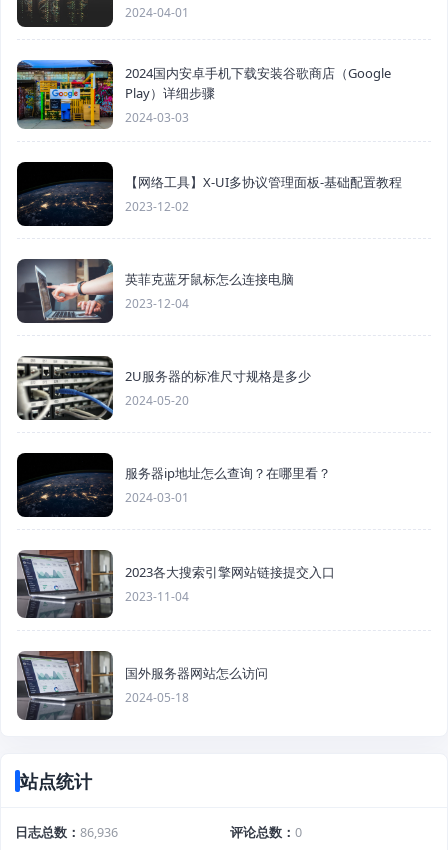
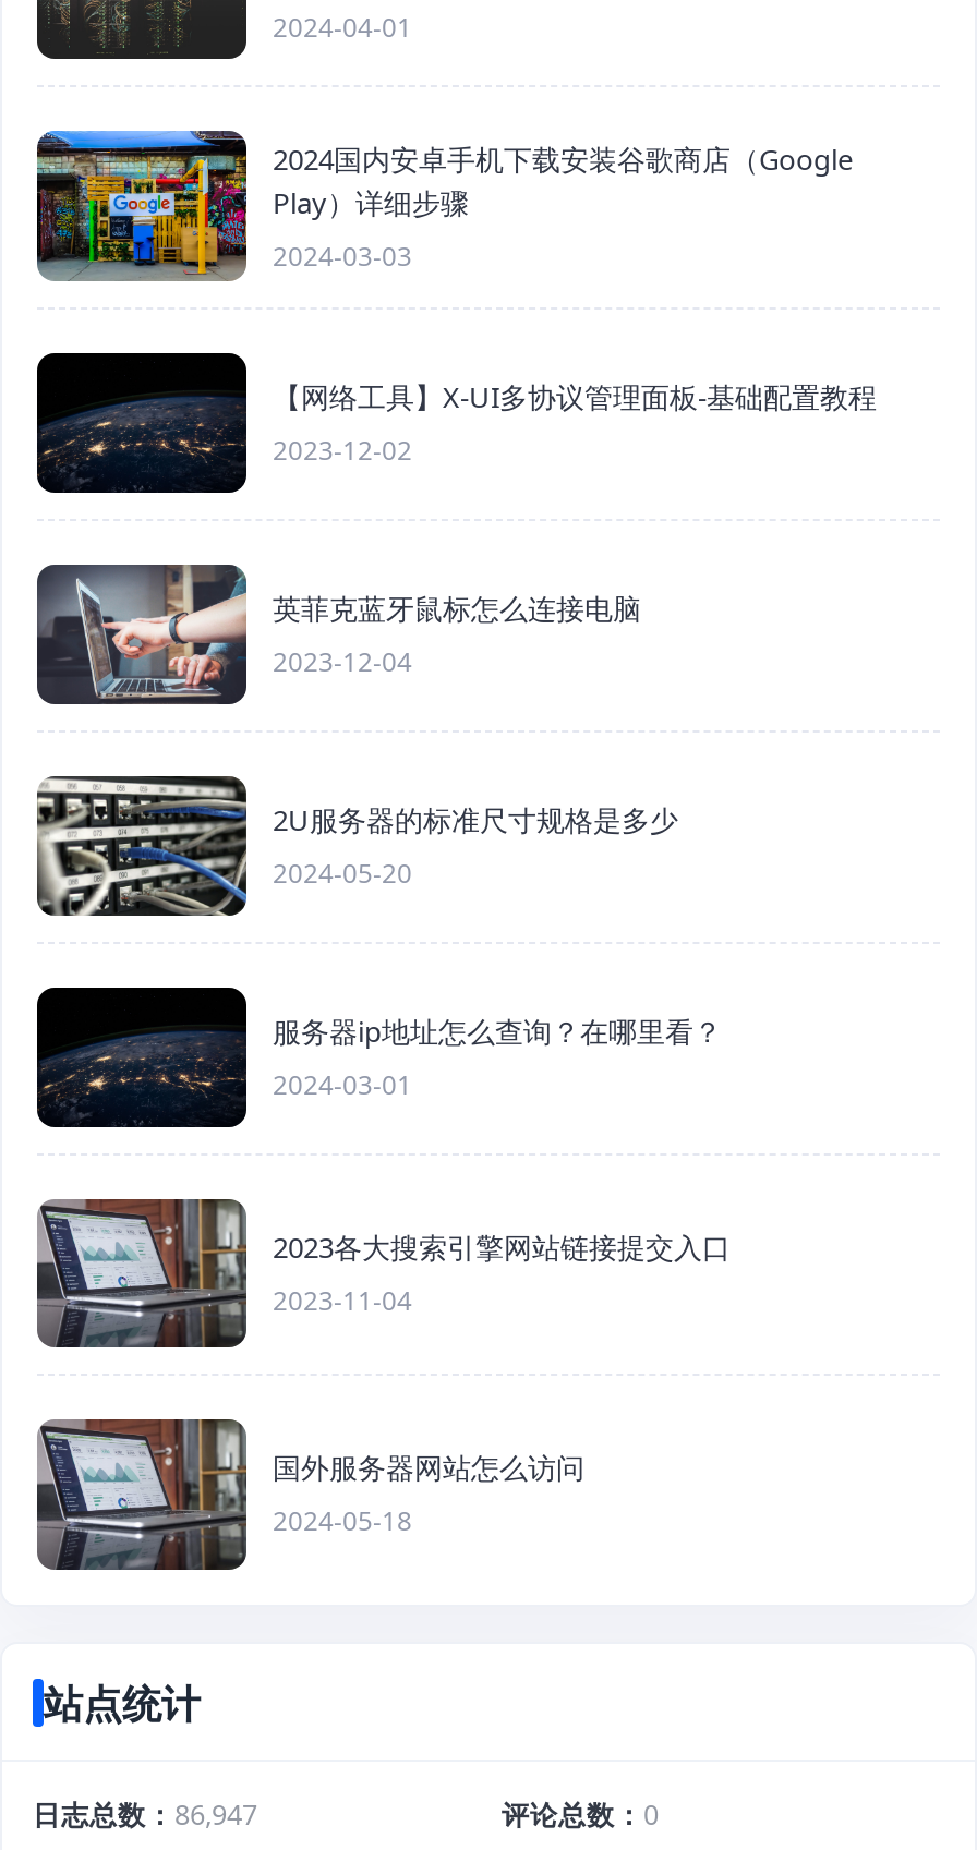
[15,823,118,840] 日志总数 86,936 -> [33,1795,257,1833] 日志总数 86,947

